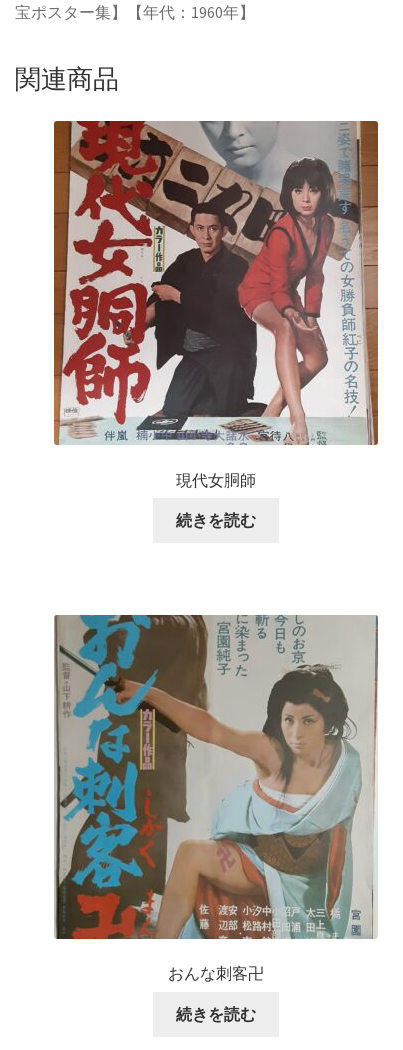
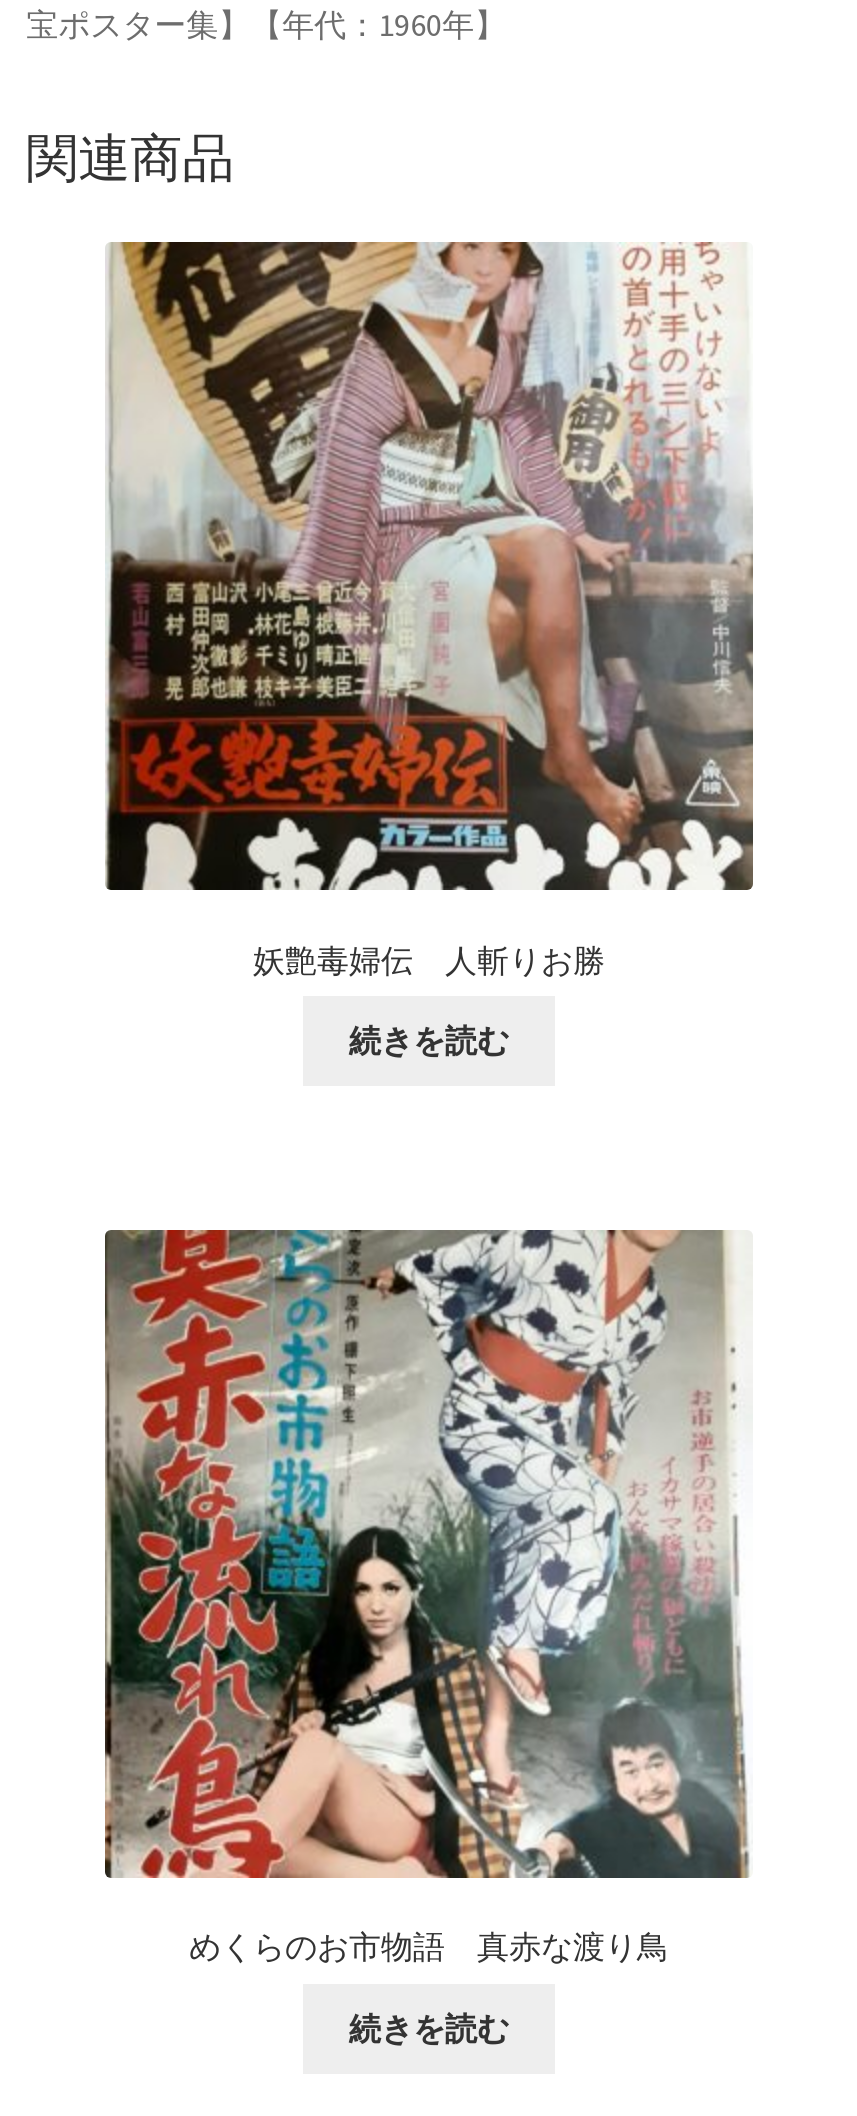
[53,120,379,490] [image] | 現代女胴師 -> [105,240,753,979] [image] | 妖艶毒婦伝 人斬りお勝
[54,614,379,983] [image] | おんな刺客卍 -> [105,1228,753,1967] [image] | めくらのお市物語 真赤な渡り鳥

